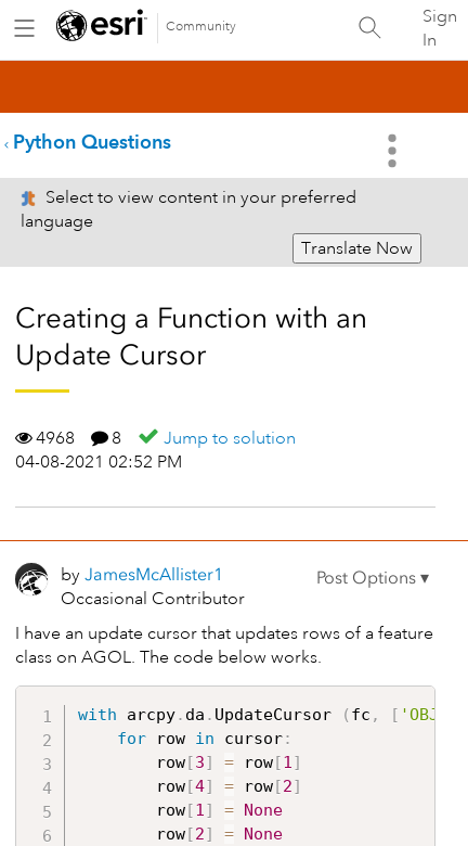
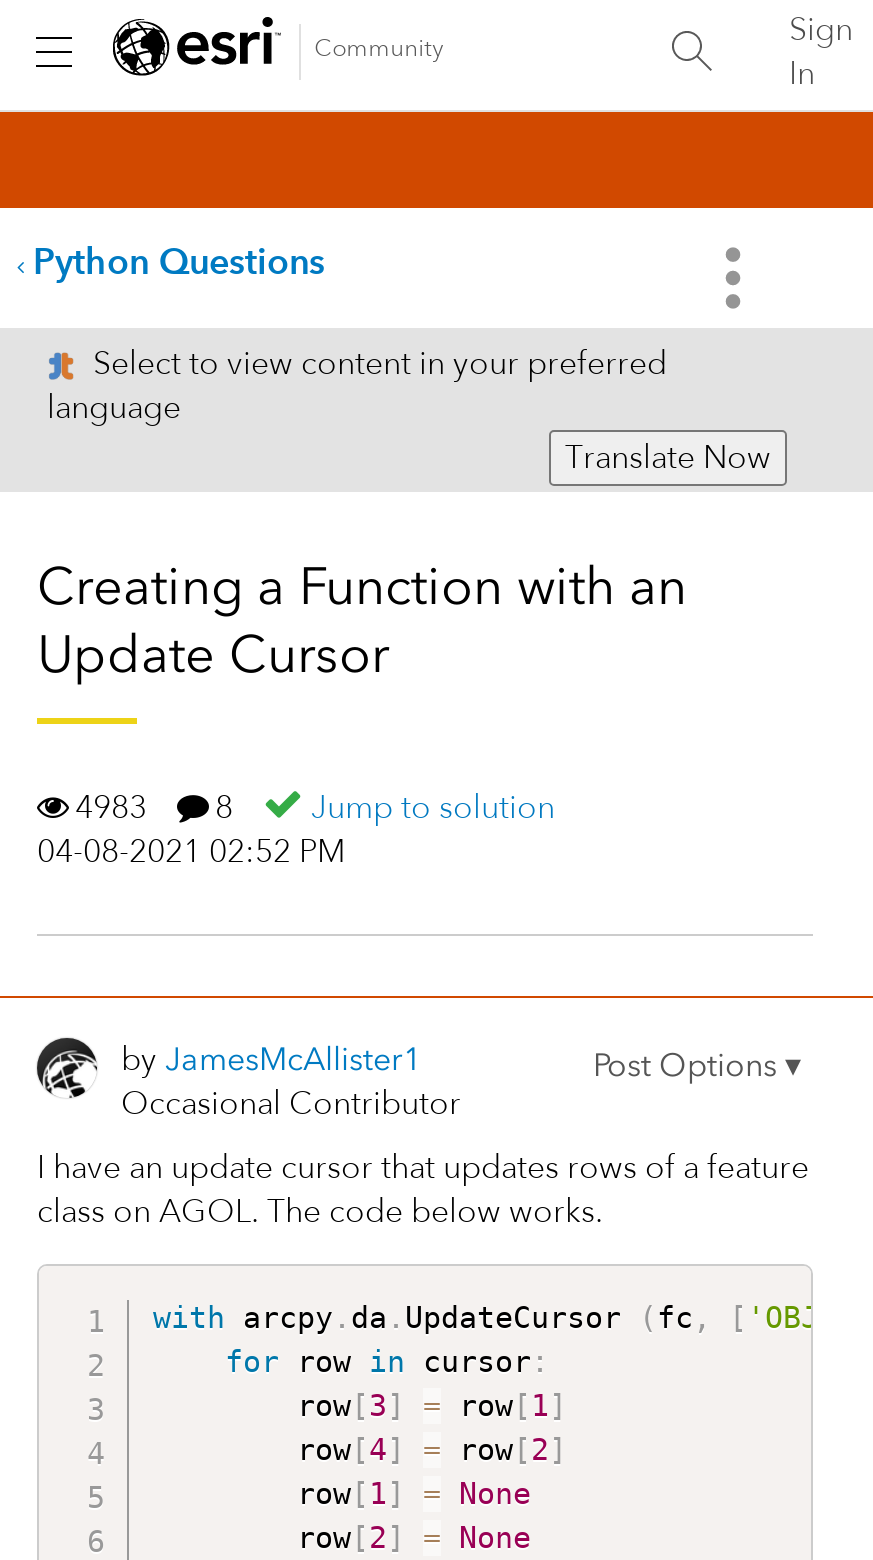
[36,427,296,449] 4968 8 Jump to solution -> [75,788,555,828] 4983 8 Jump to solution

